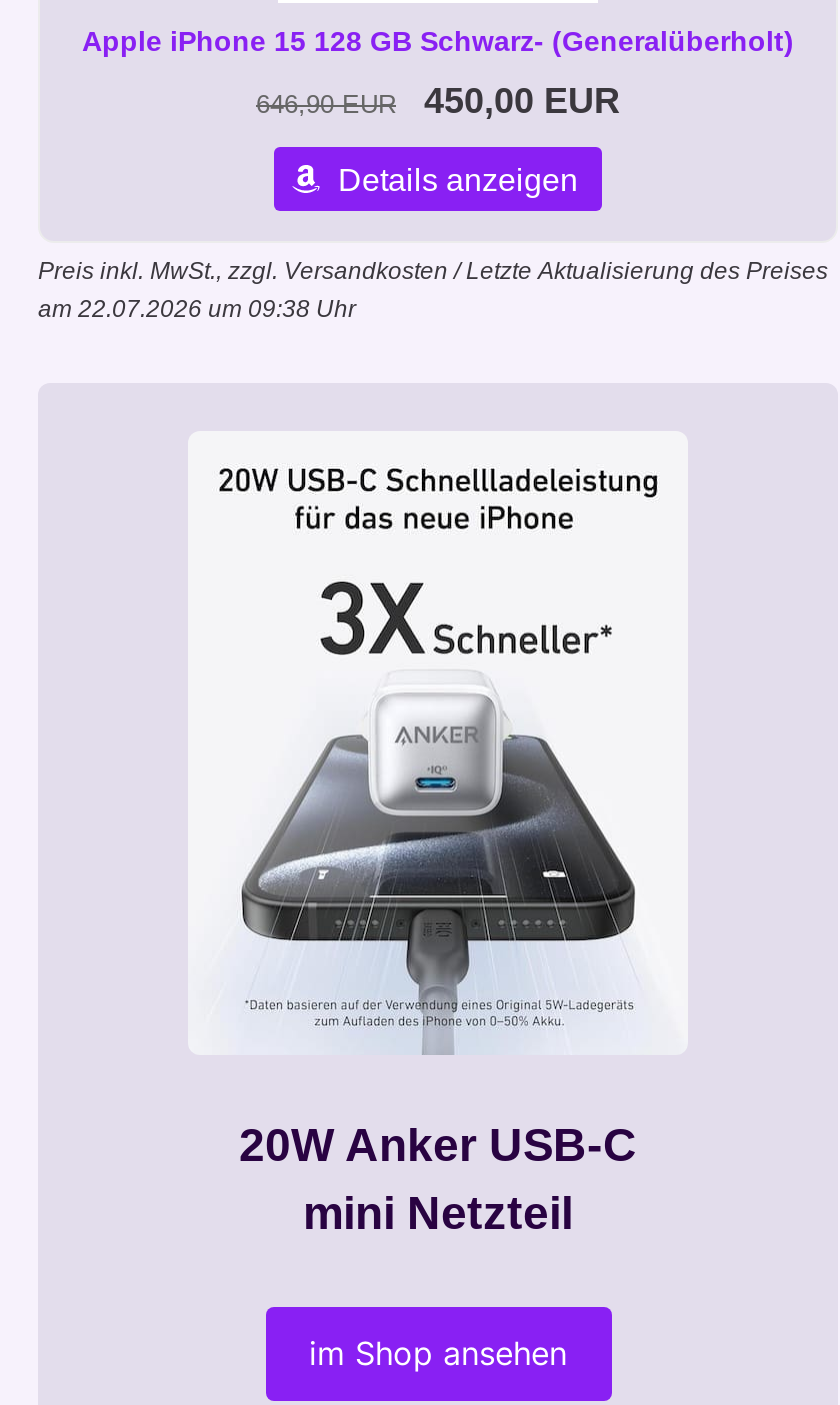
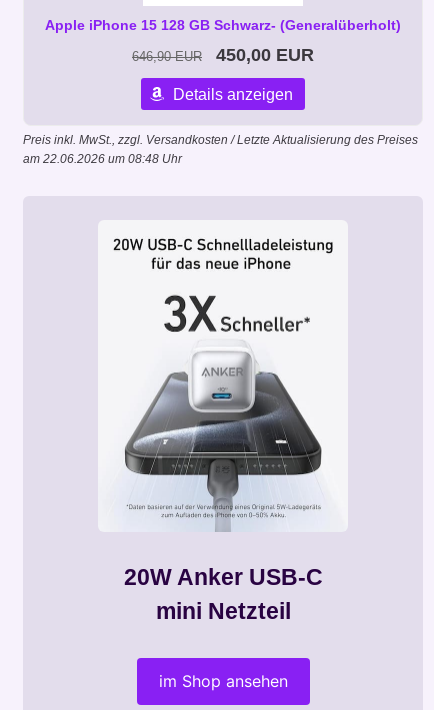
[38,295,356,323] am 22.07.2026 um 09:38 Uhr -> [23,152,182,166] am 22.06.2026 um 08:48 Uhr

